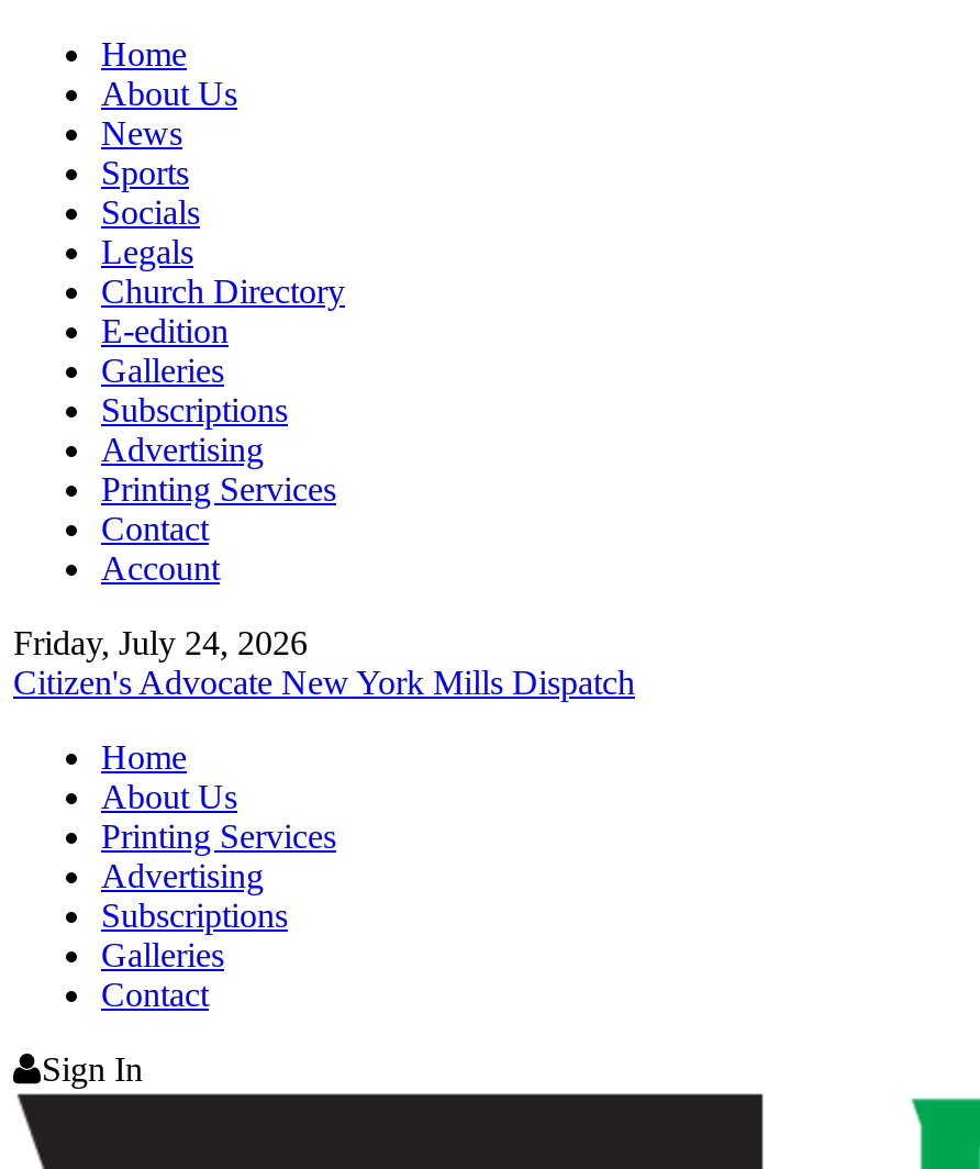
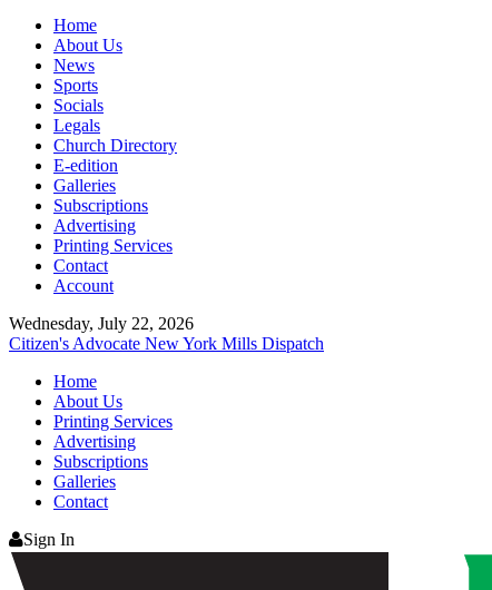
[13,624,308,661] Friday, July 24, 2026 -> [9,314,194,333] Wednesday, July 22, 2026

